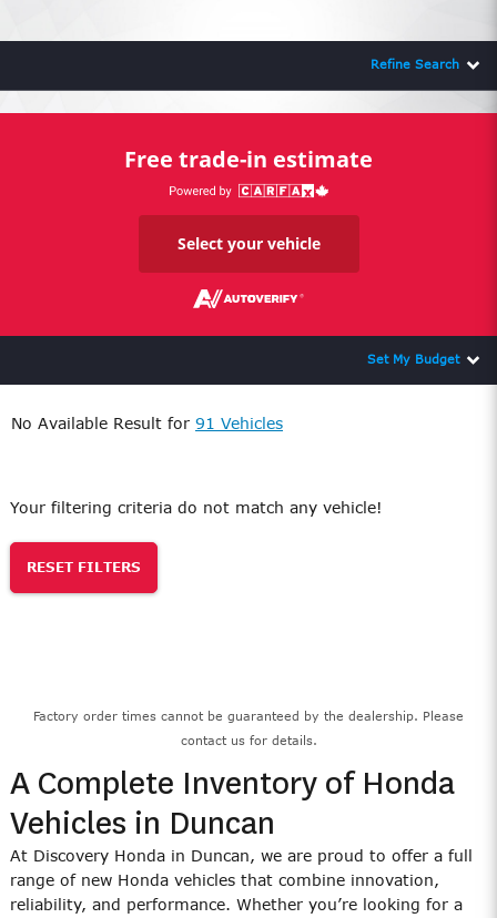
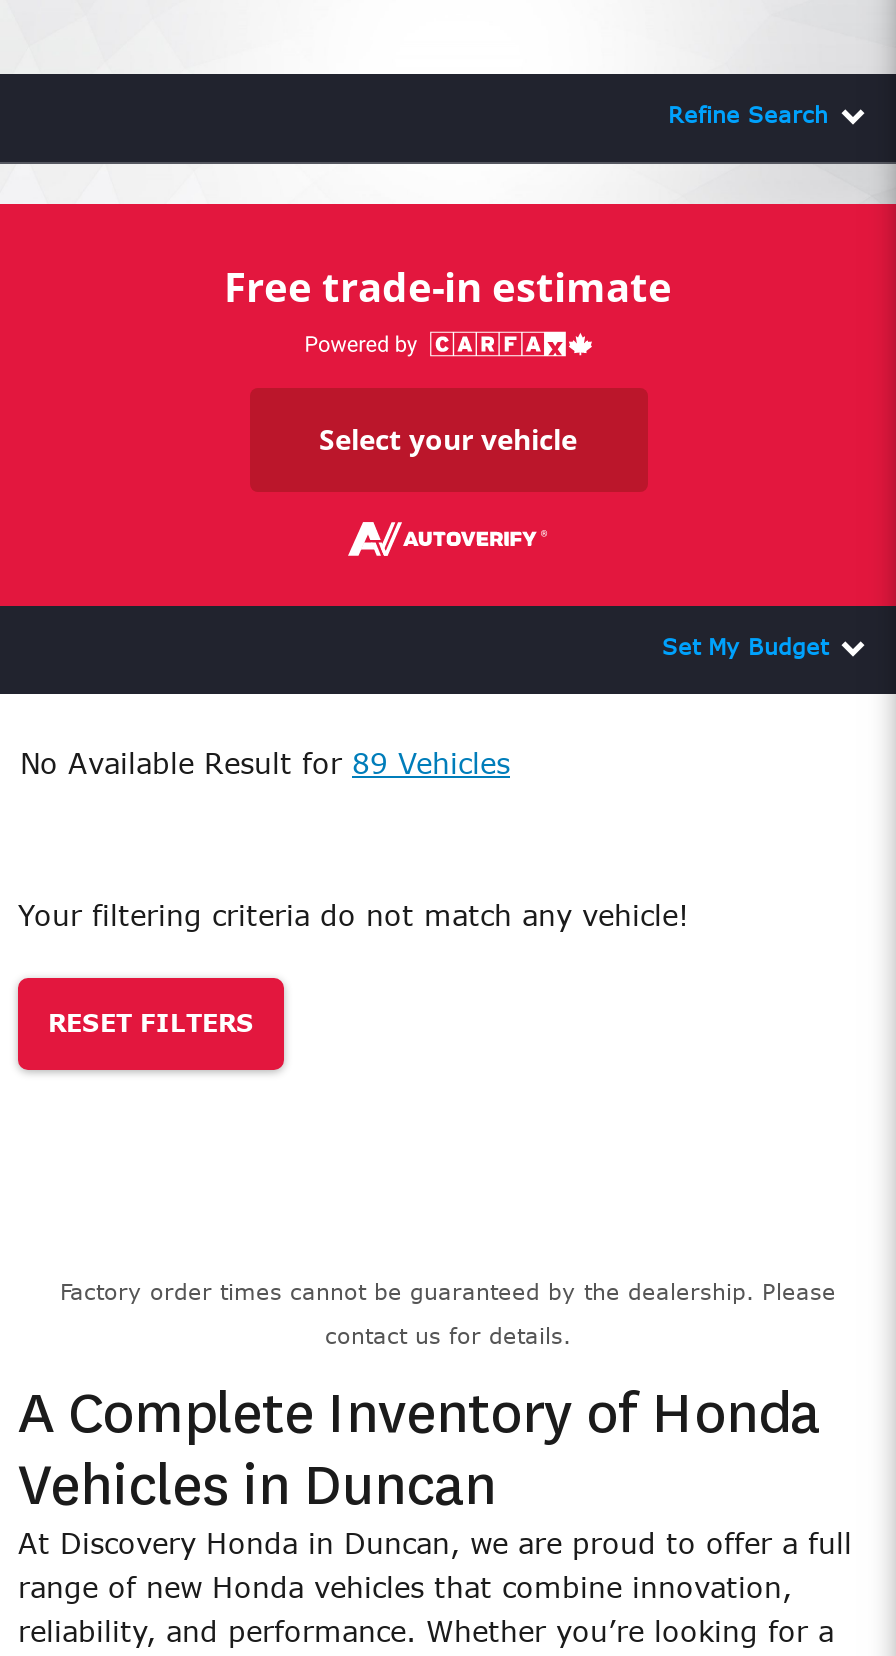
[11,414,283,432] No Available Result for 91 Vehicles -> [20,746,510,780] No Available Result for 89 Vehicles

